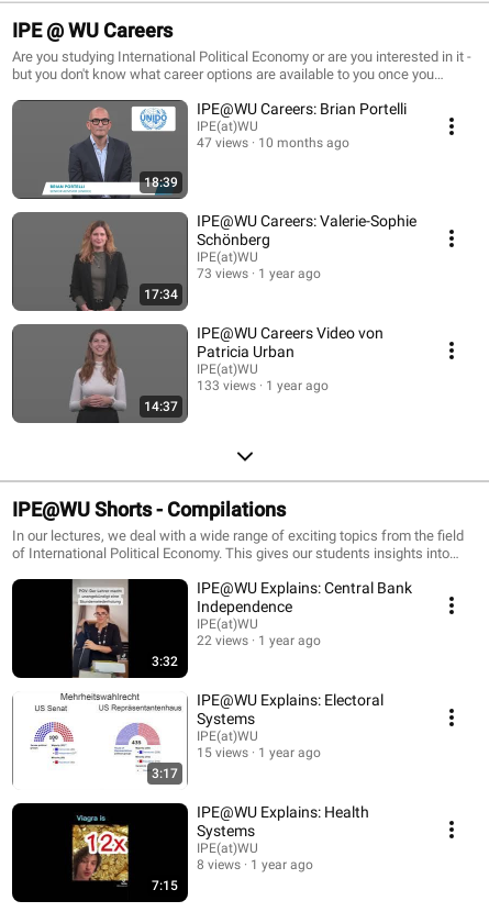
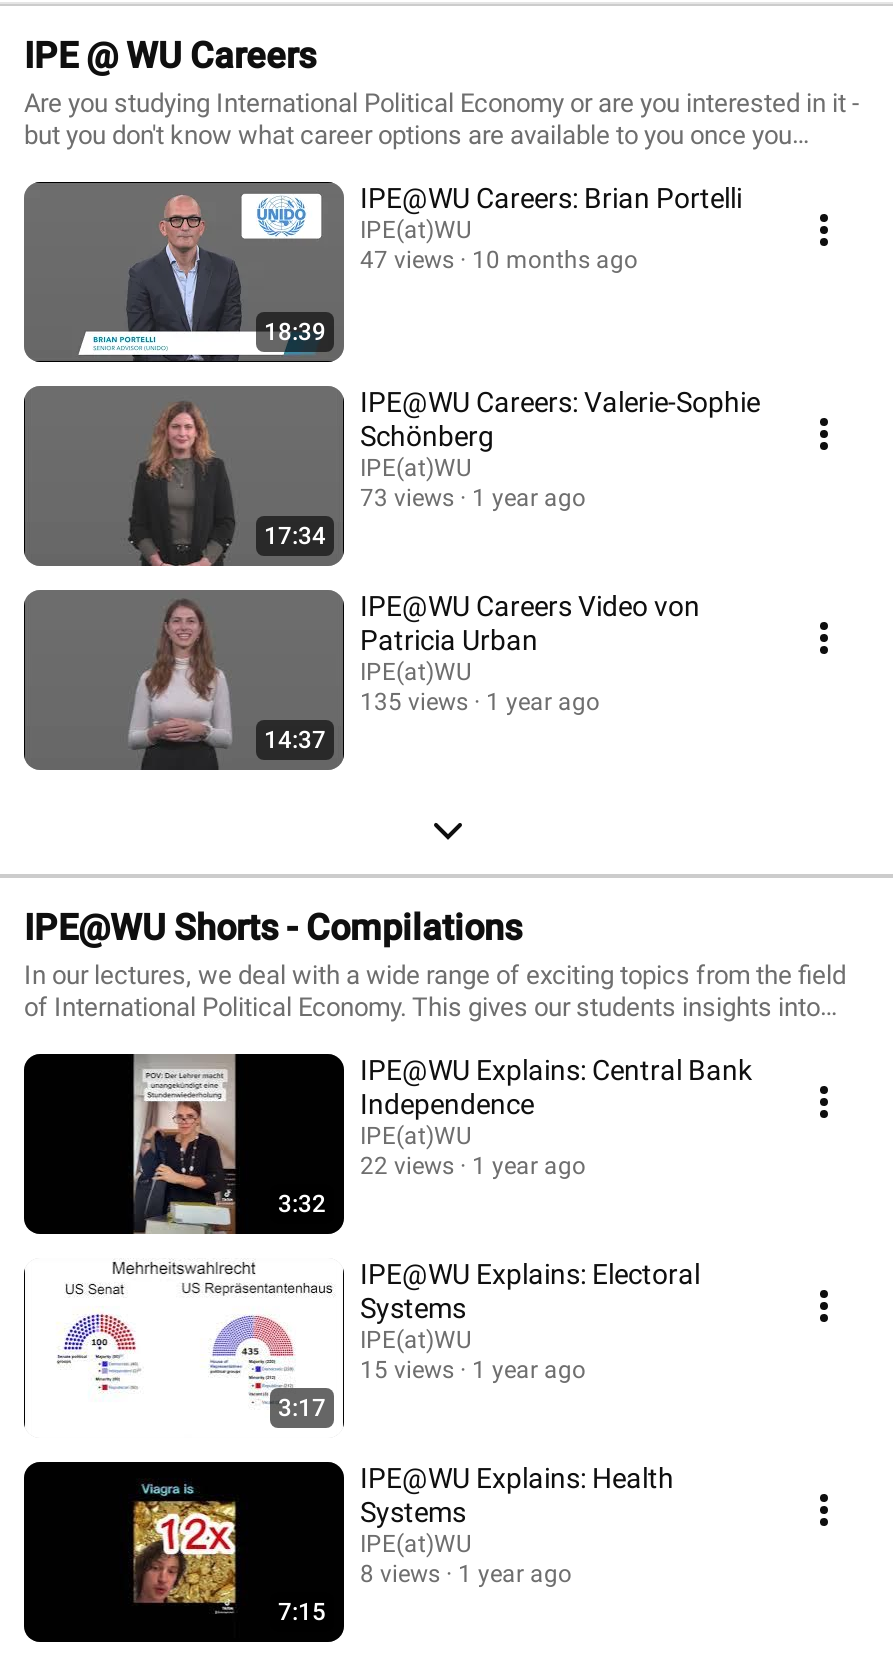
[197,377,329,393] 133 views 1 year ago -> [360,687,600,715] 135 views 1 year ago

